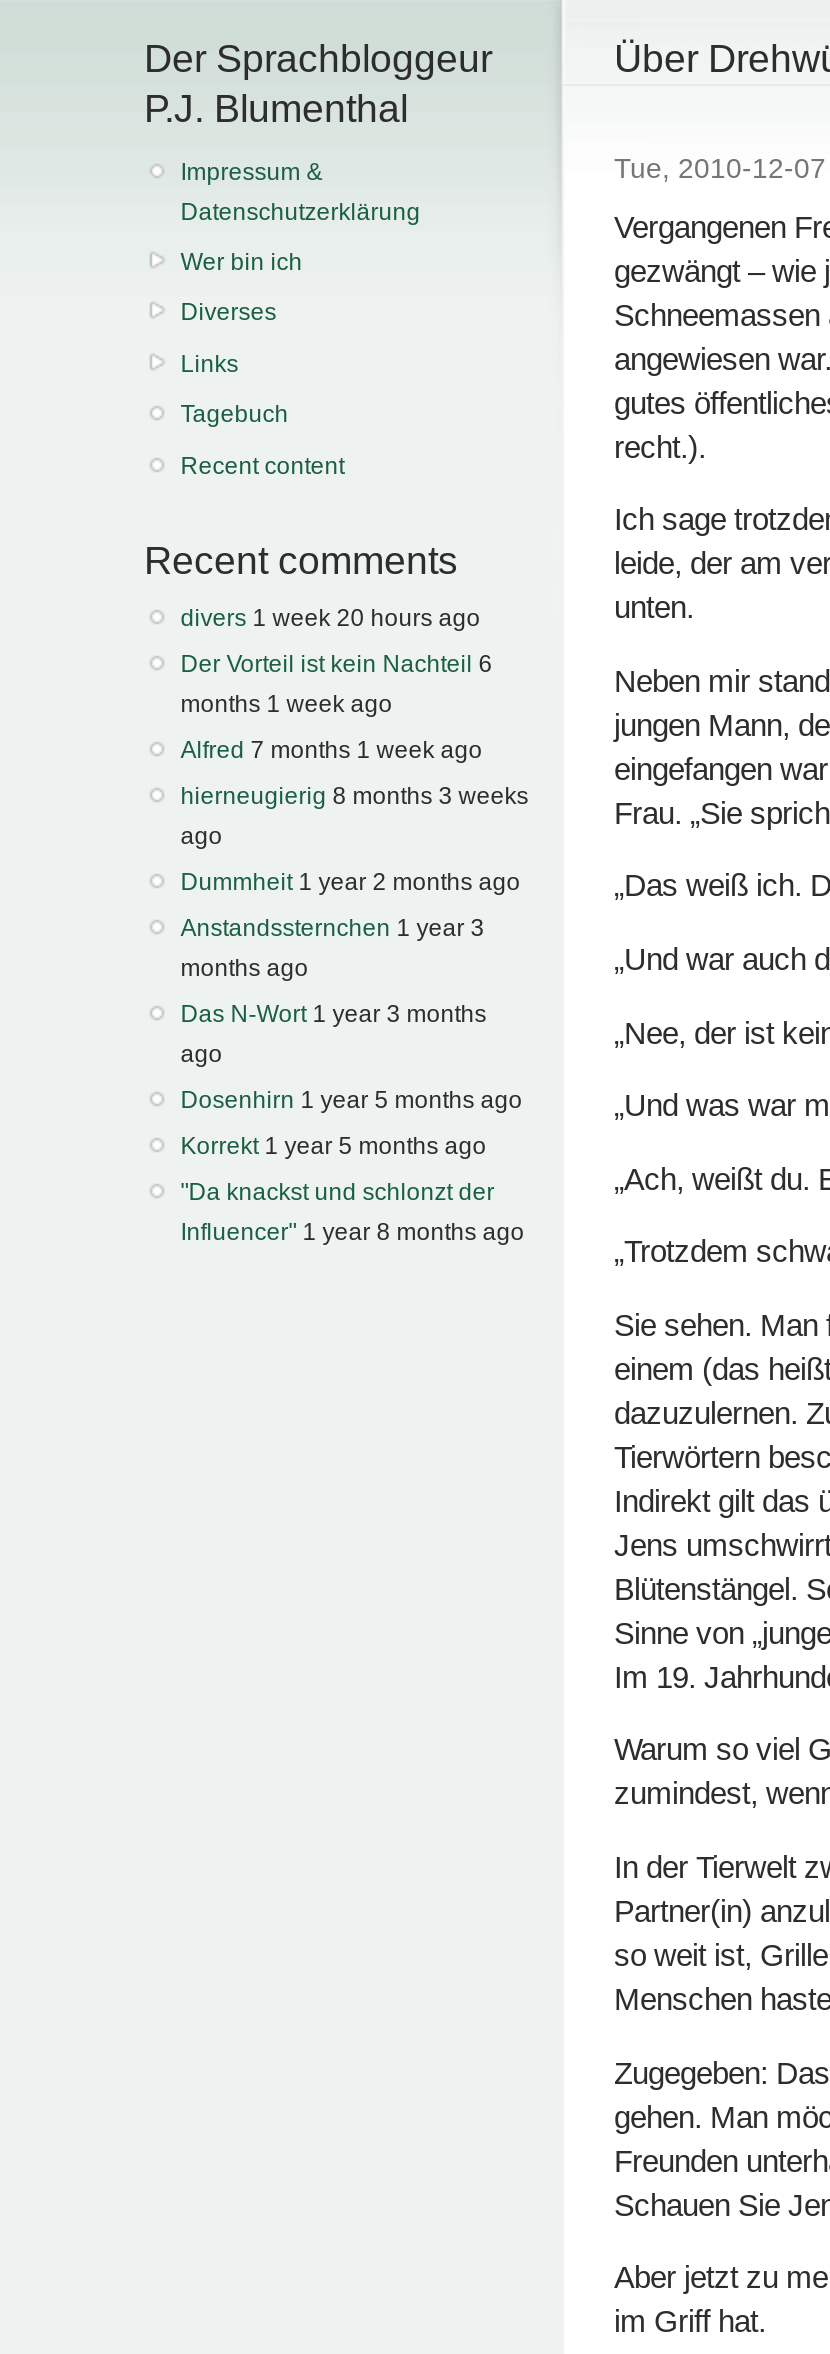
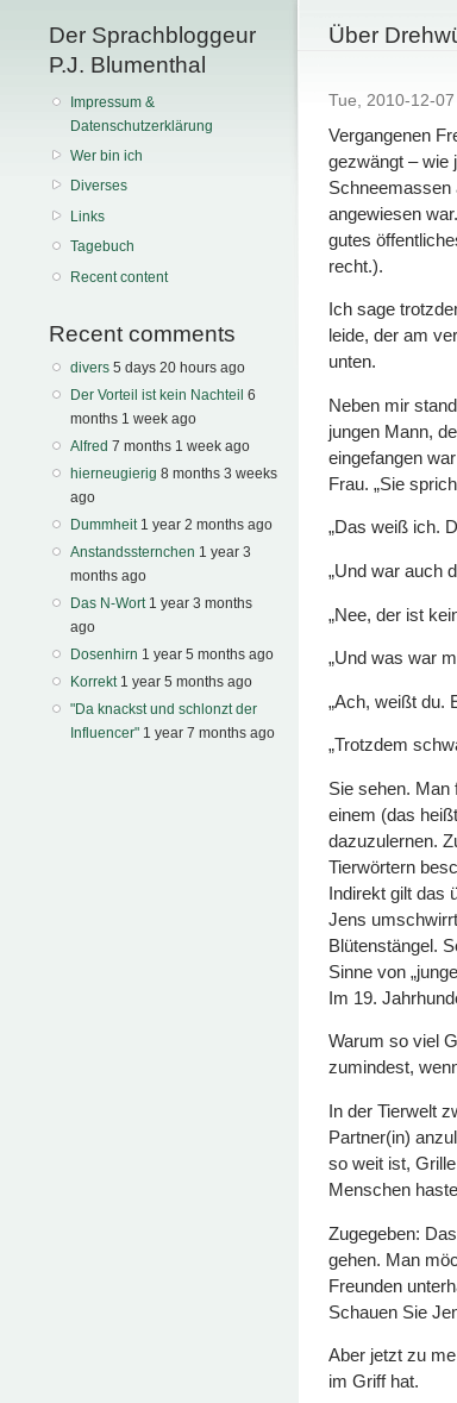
[180,605,480,633] divers 1 week 20 hours ago -> [70,360,245,376] divers 5 days 20 hours ago
[180,1219,524,1247] Influencer" 1 year 8 months ago -> [70,725,275,742] Influencer" 1 year 7 months ago

